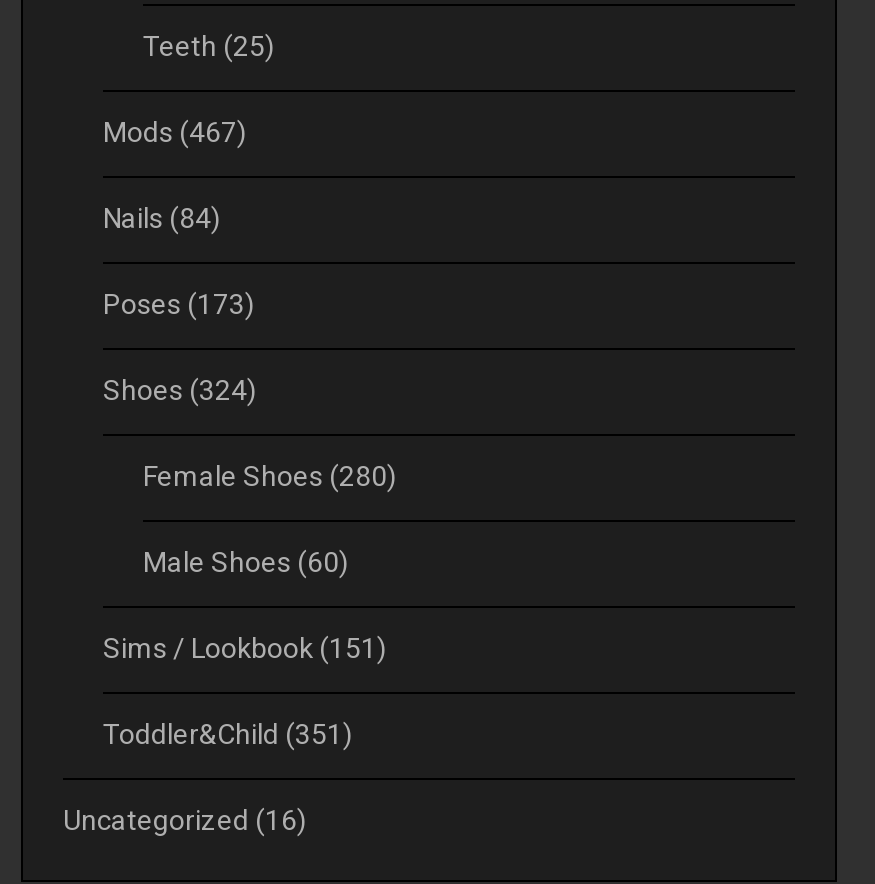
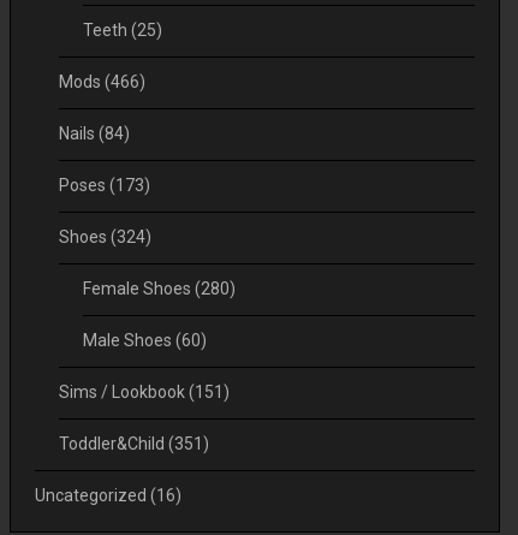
[103,117,247,149] Mods (467) -> [59,73,145,92] Mods (466)

